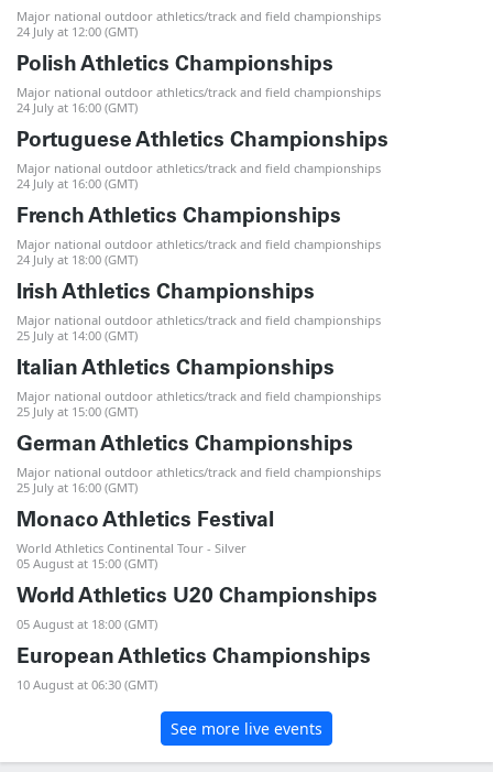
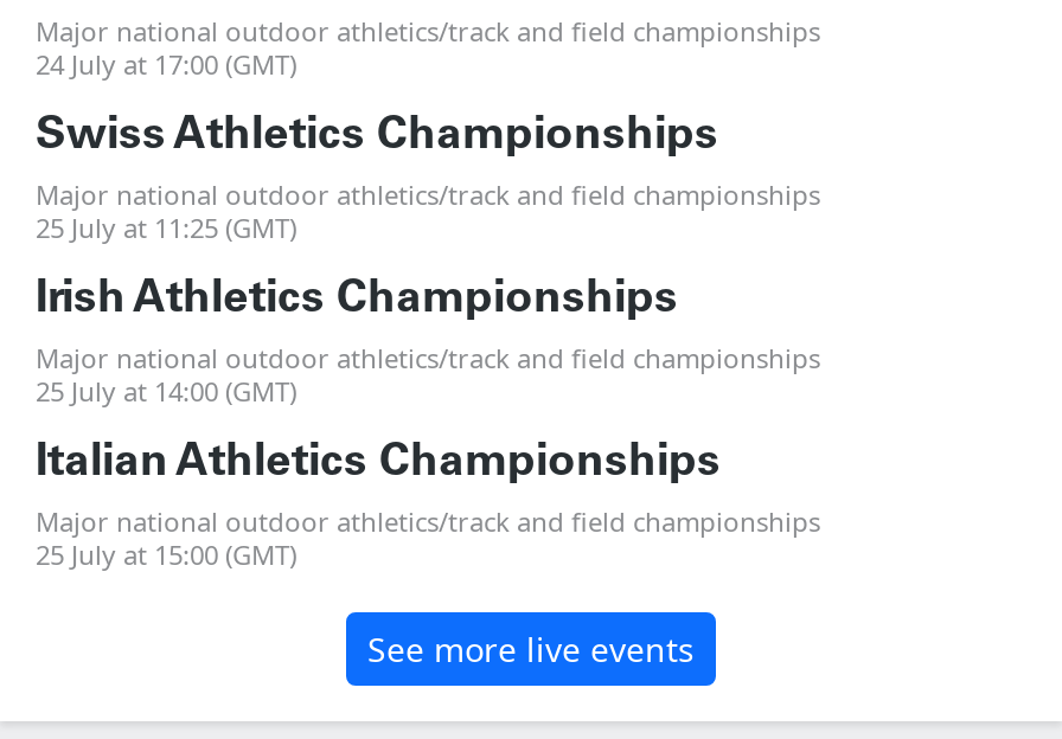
[17,23,138,39] 24 July at 12:00 (GMT) -> [36,48,296,83] 24 July at 17:00 (GMT)
[17,55,333,74] Polish Athletics Championships -> [36,116,718,159] Swiss Athletics Championships
[17,99,388,267] 24 July at 16:00 (GMT) | Portuguese Athletics Championships | Major national outdoor athletics/track and field championships | 24 July at 16:00 (GMT) | French Athletics Championships | Major national outdoor athletics/track and field championships | 24 July at 18:00 (GMT) -> [36,211,296,247] 25 July at 11:25 (GMT)
[17,435,381,692] German Athletics Championships | Major national outdoor athletics/track and field championships | 25 July at 16:00 (GMT) | Monaco Athletics Festival | World Athletics Continental Tour - Silver | 05 August at 15:00 (GMT) | World Athletics U20 Championships | 05 August at 18:00 (GMT) | European Athletics Championships | 10 August at 06:30 (GMT) -> none

